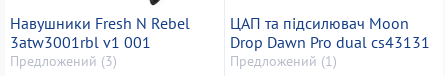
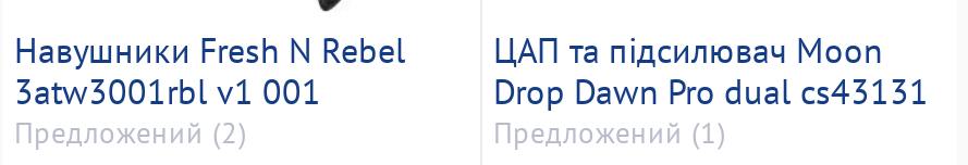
[10,52,117,70] Предложений (3) -> [14,112,247,151] Предложений (2)

